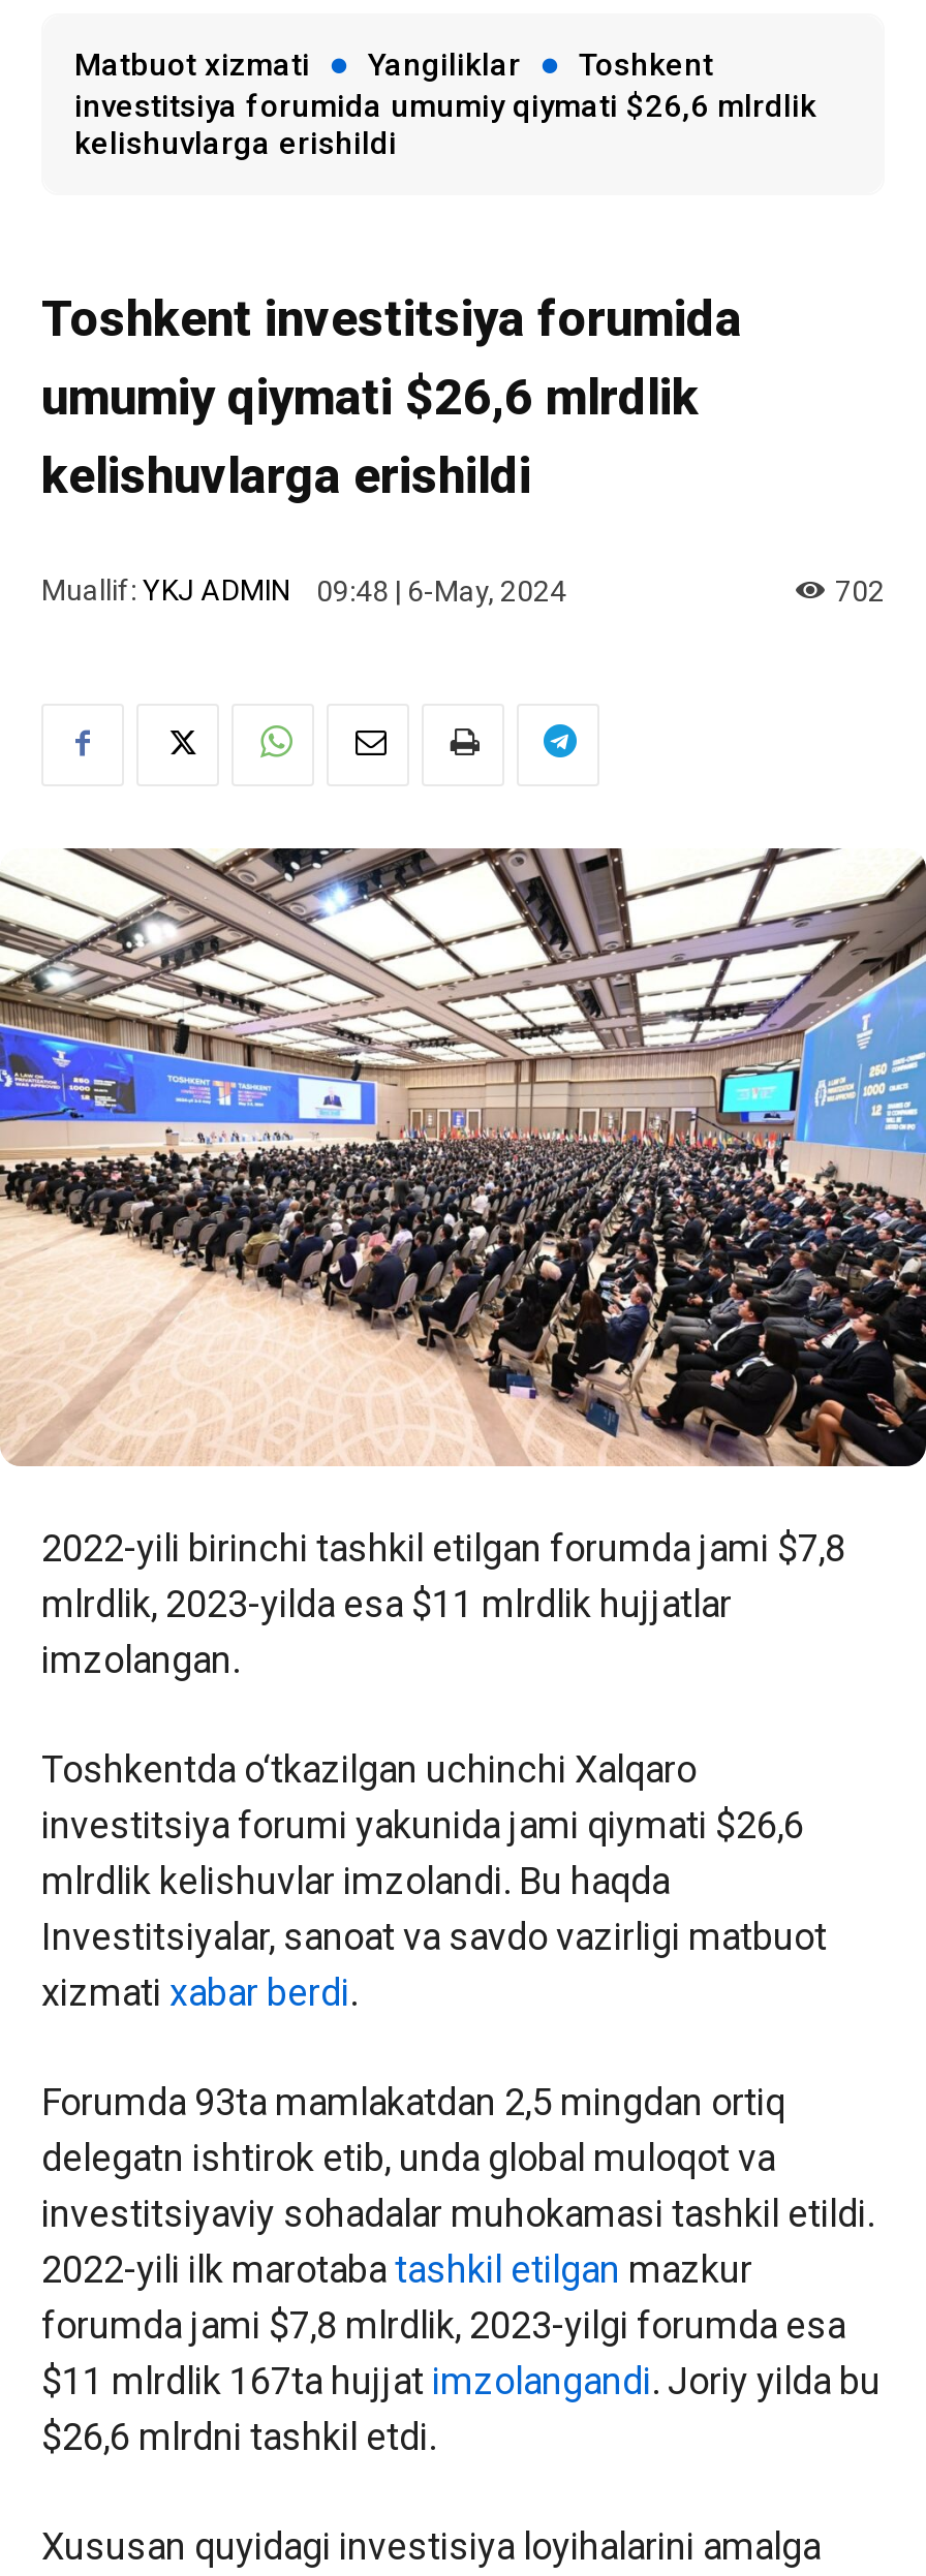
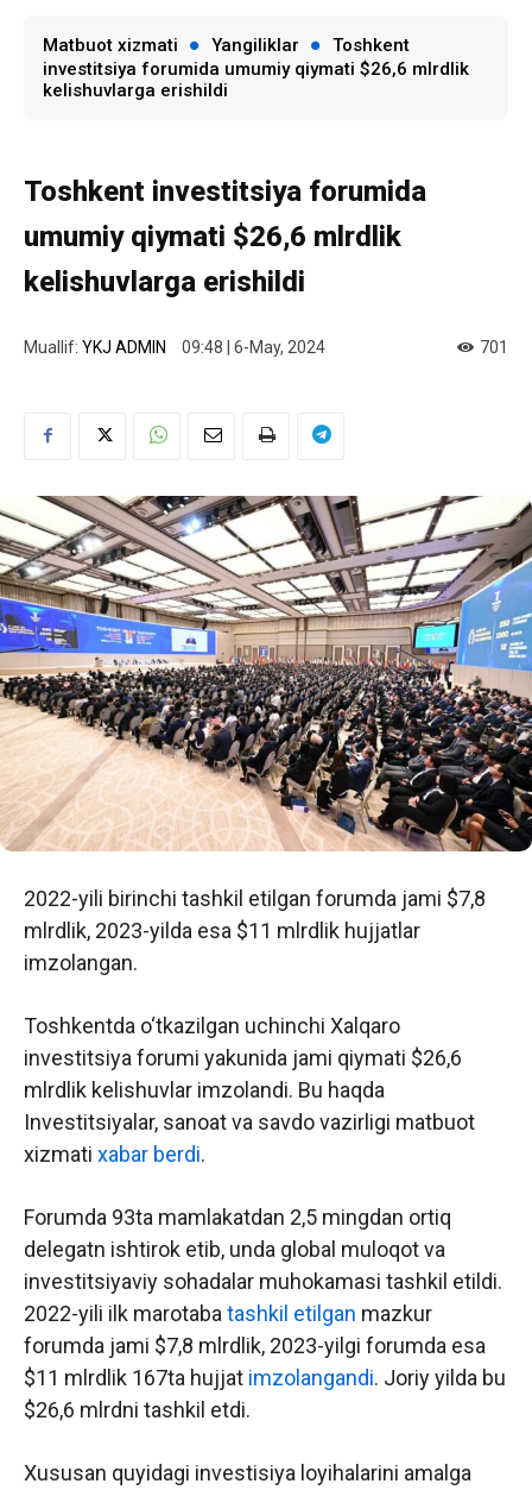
[835,574,885,607] 702 -> [480,338,508,357] 701

